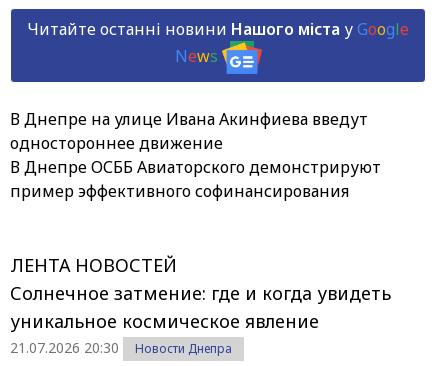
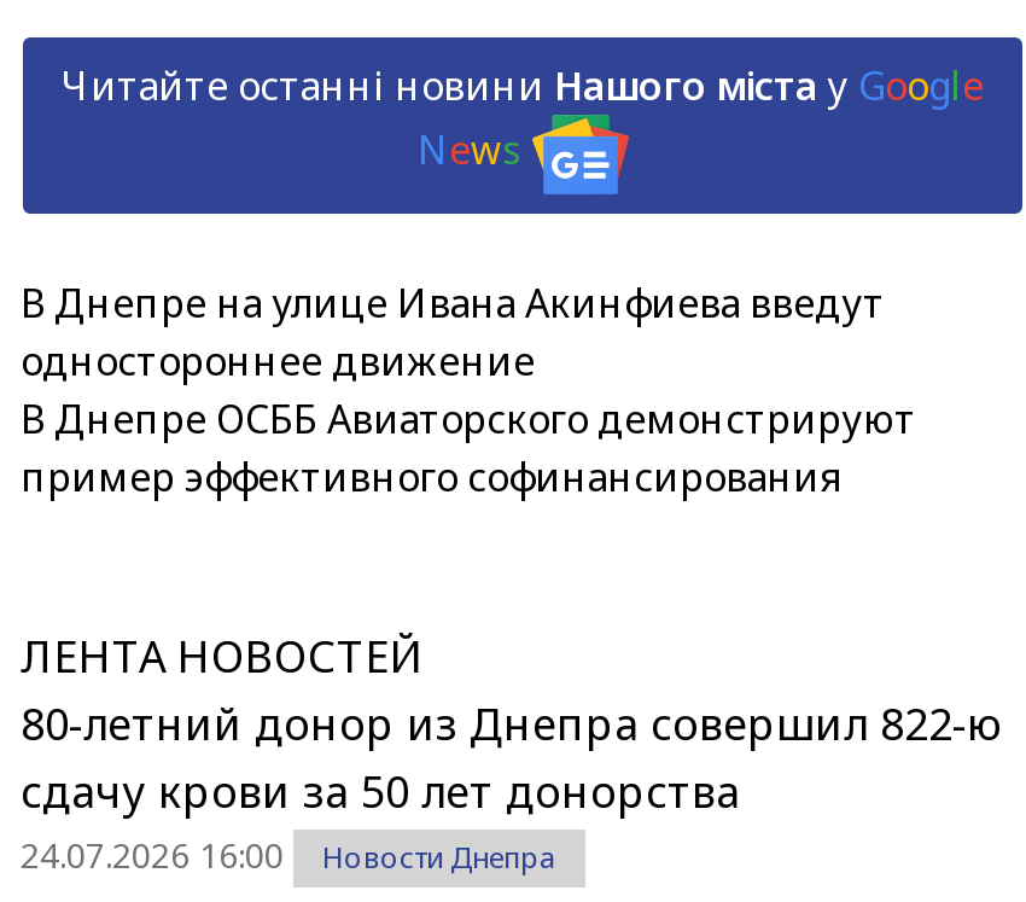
[10,281,391,357] Солнечное затмение: где и когда увидеть | уникальное космическое явление | 21.07.2026 20:30 -> [21,694,1003,877] 80-летний донор из Днепра совершил 822-ю | сдачу крови за 50 лет донорства | 24.07.2026 16:00

